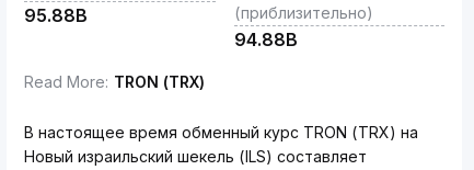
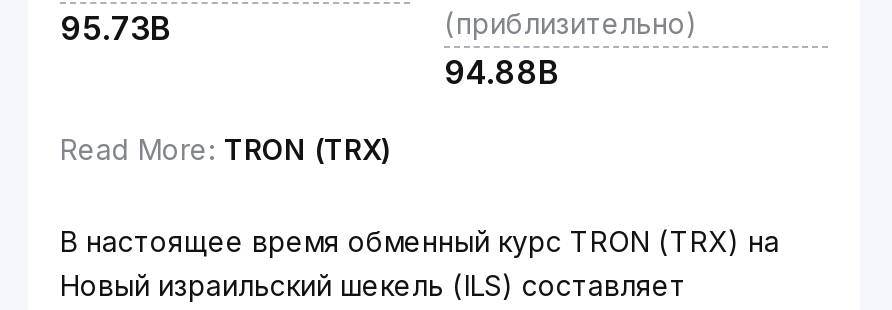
[24,4,88,26] 95.88B -> [60,8,172,48] 95.73B

